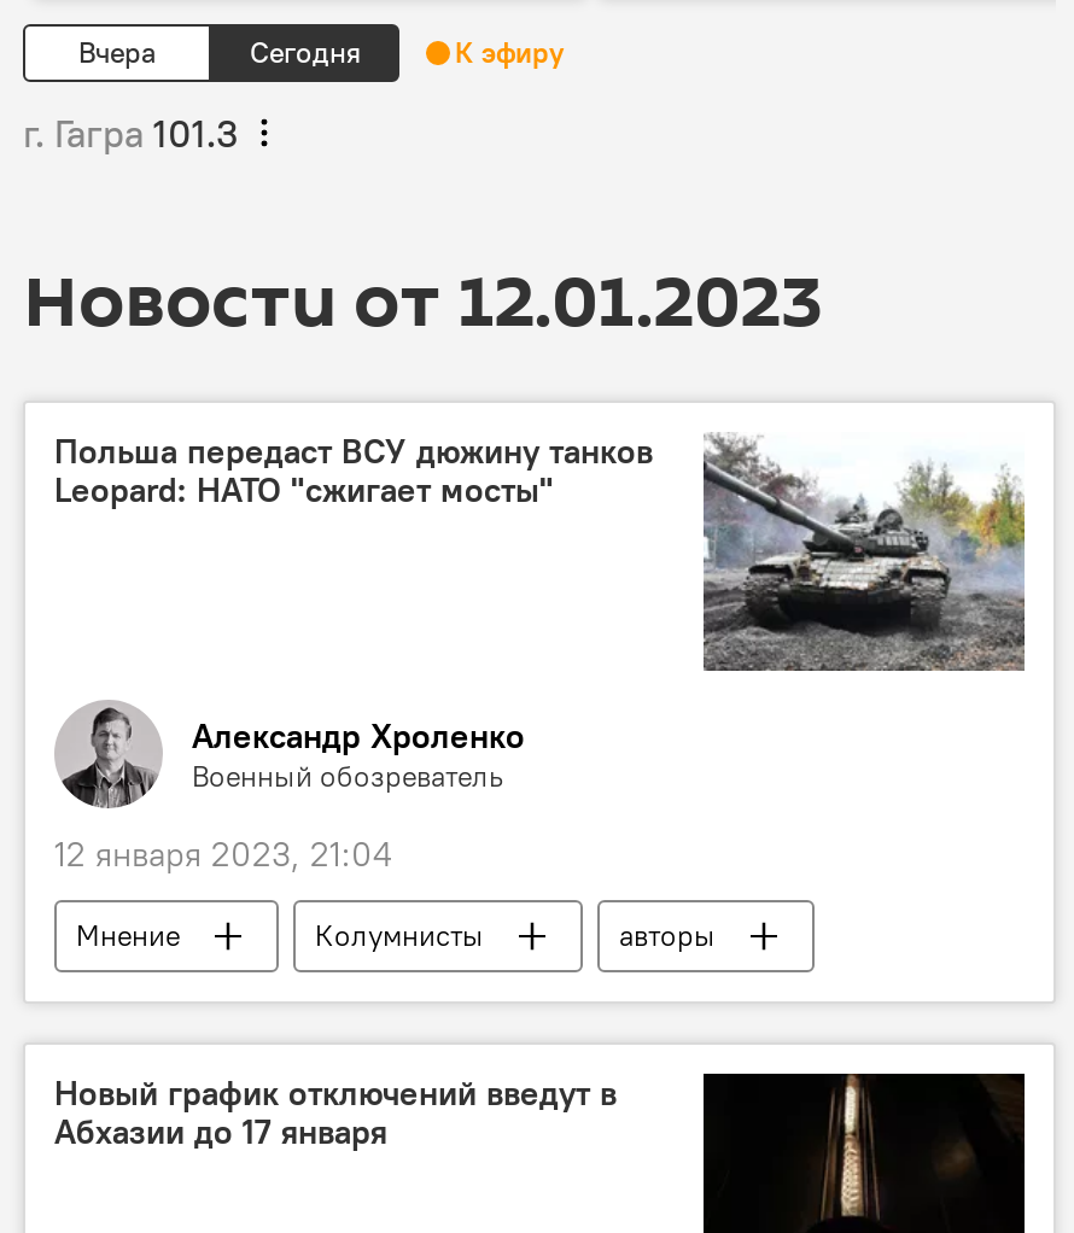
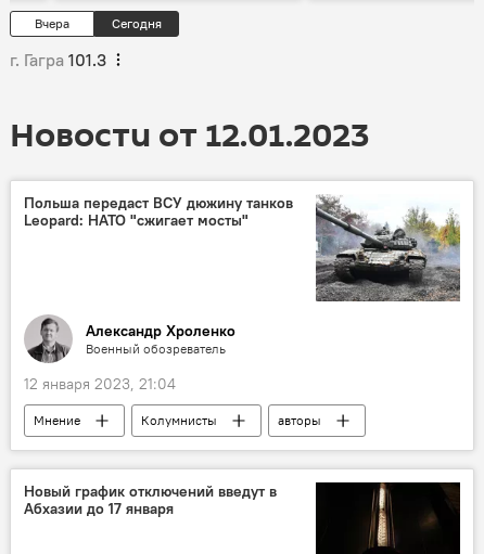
[455,34,564,70] К эфиру -> none

